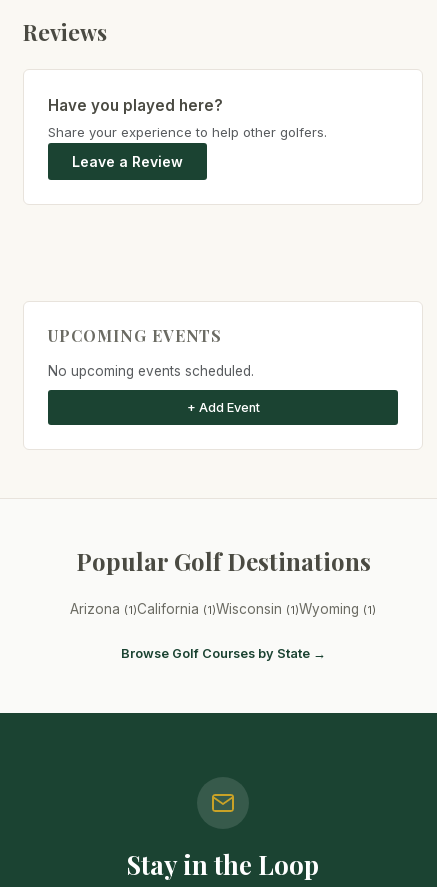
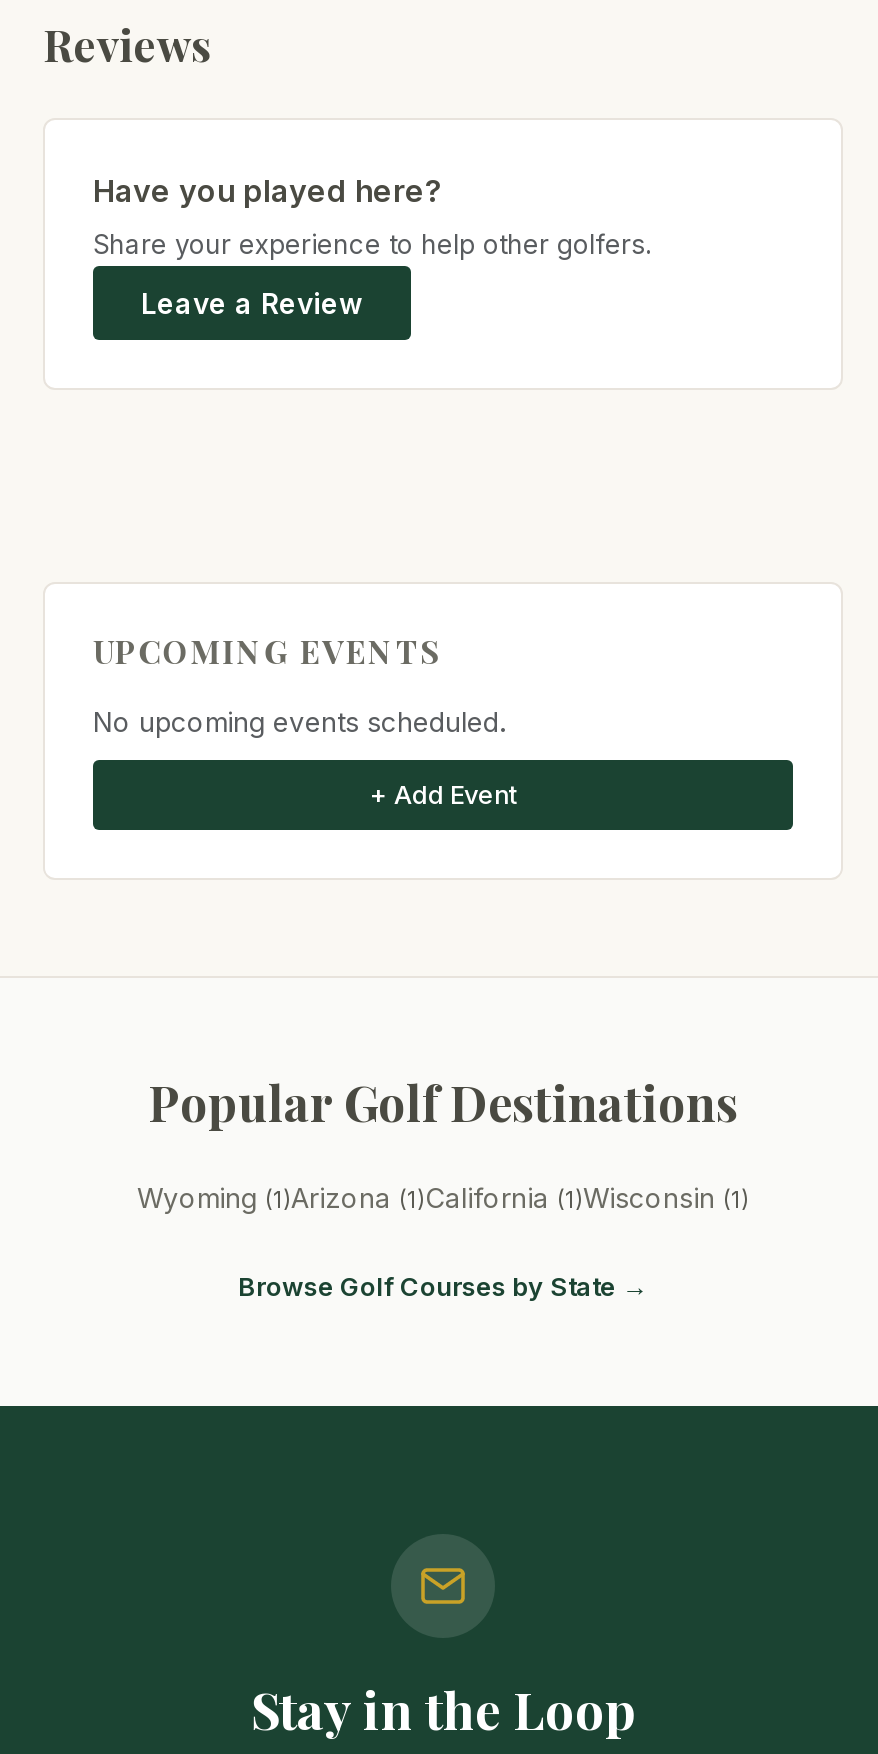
[70,601,376,617] Arizona (1)California (1)Wisconsin (1)Wyoming (1) -> [137,1181,749,1213] Wyoming (1)Arizona (1)California (1)Wisconsin (1)

